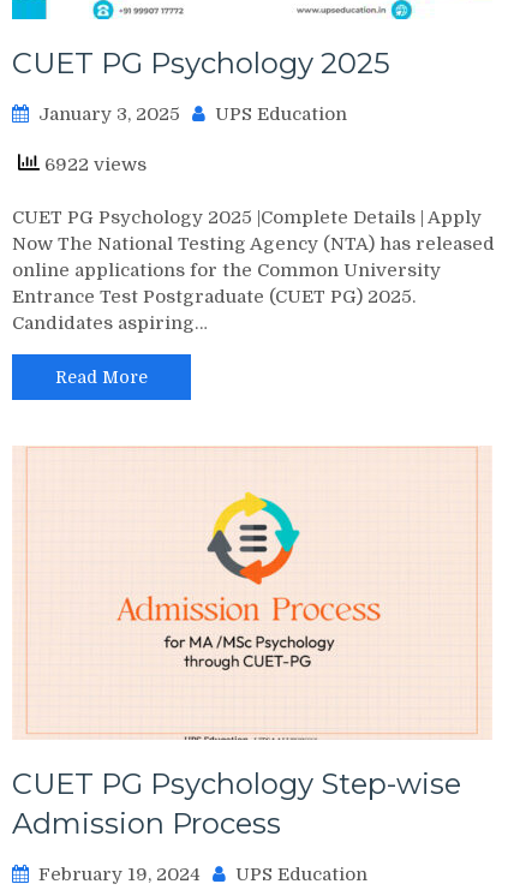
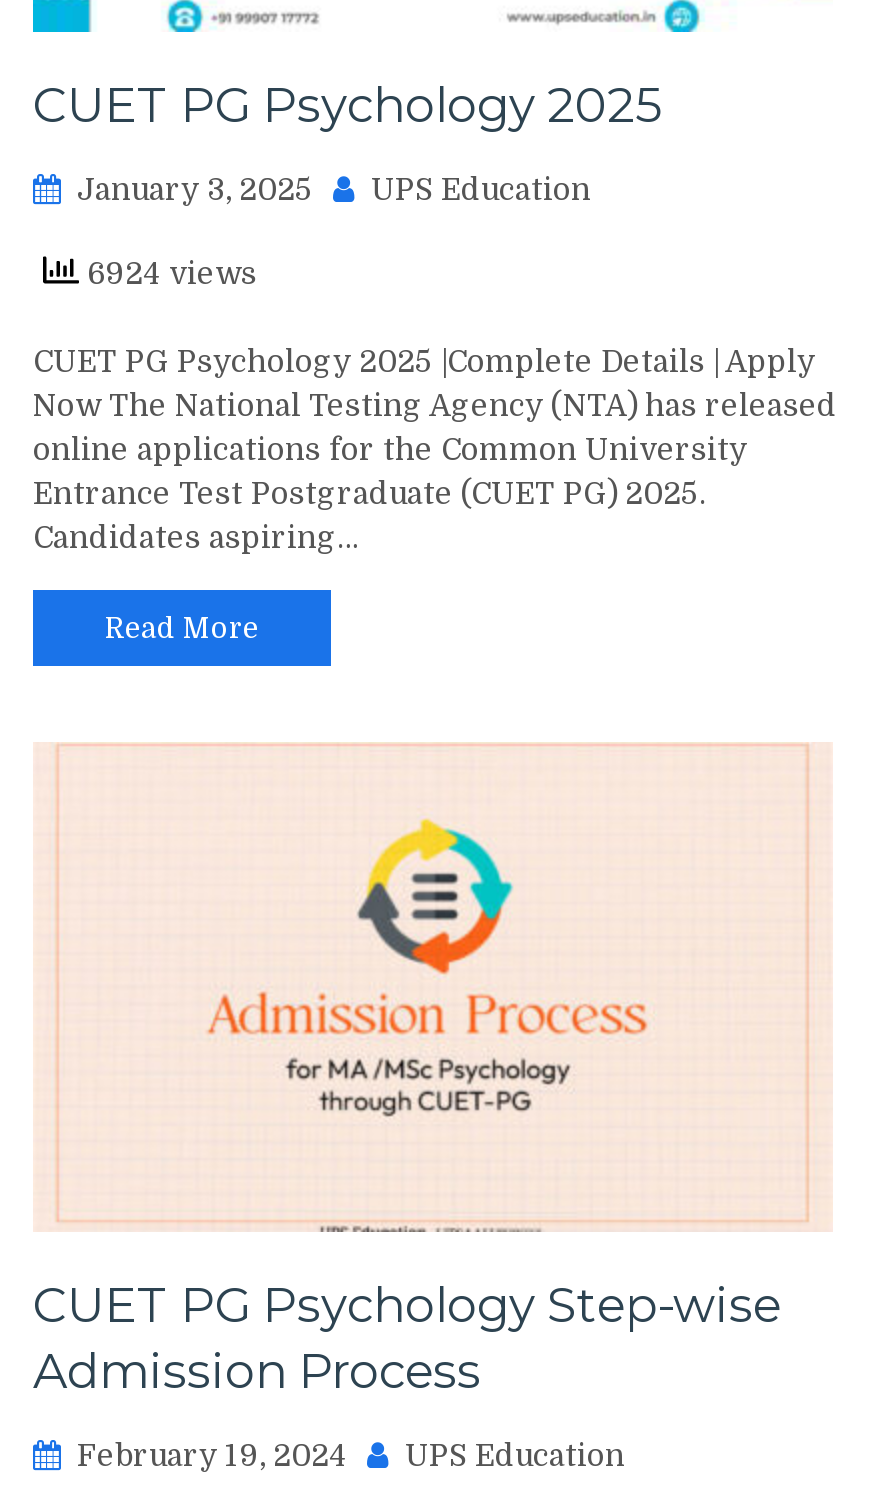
[40,154,147,175] 6922 views -> [79,256,257,292] 6924 views

